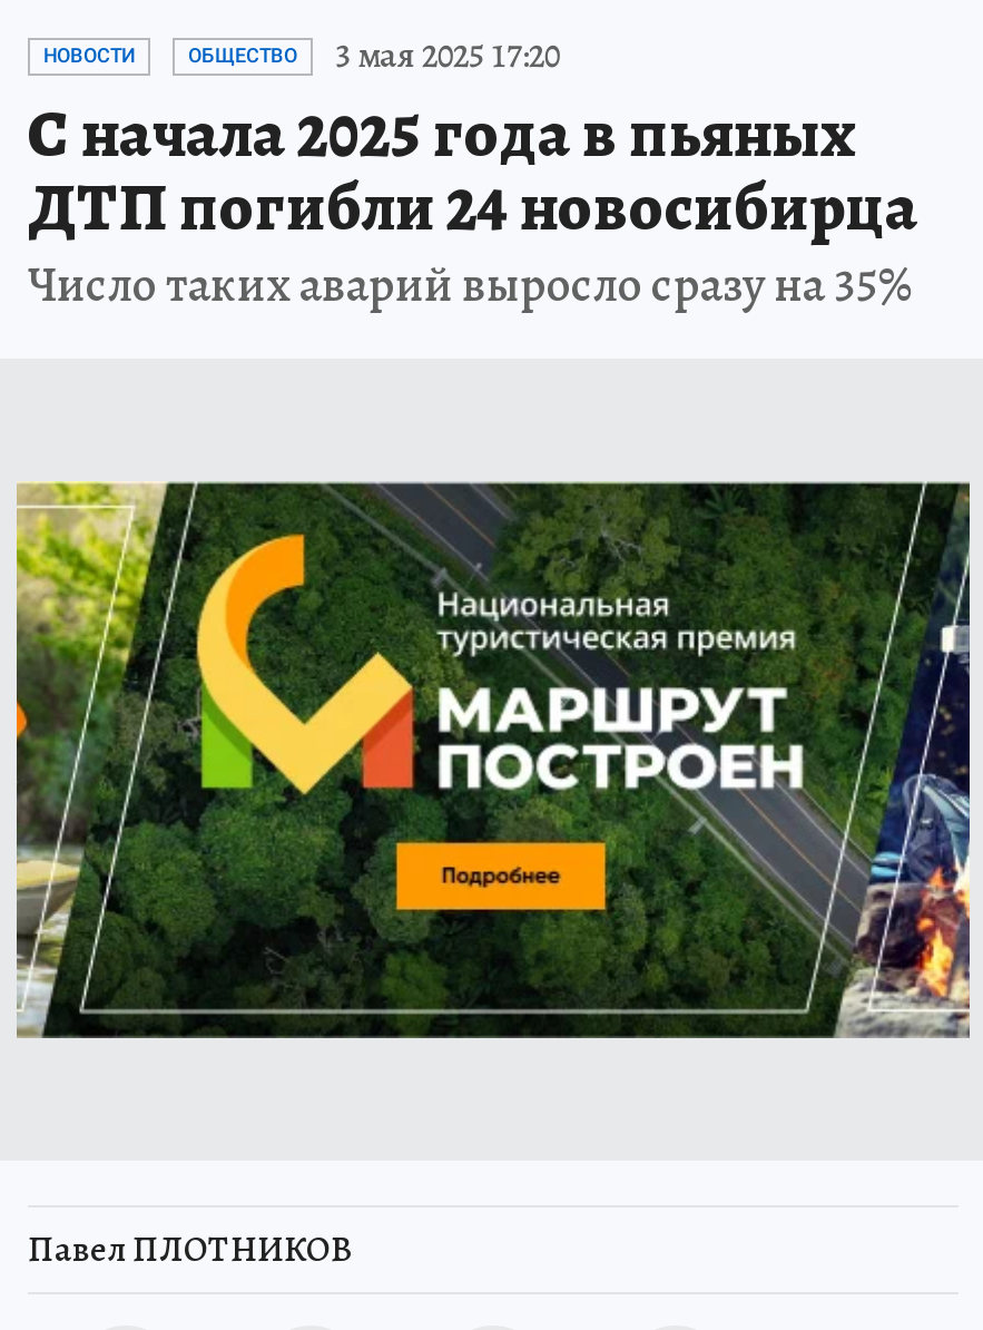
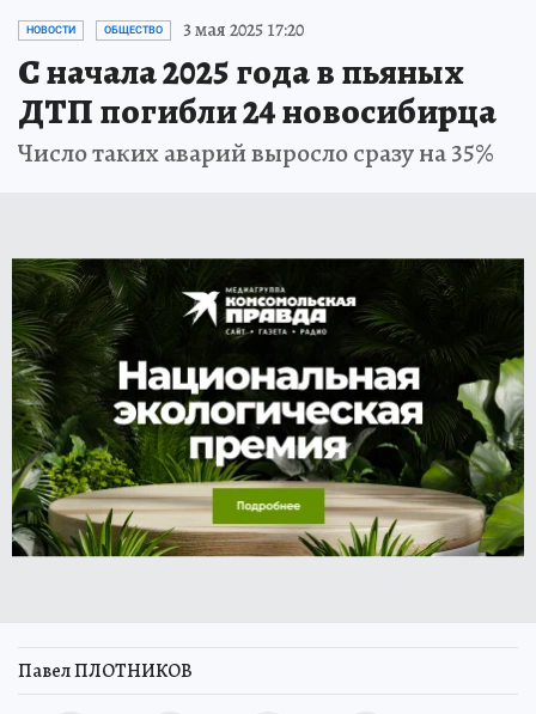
[14,481,972,1040] [image] -> [11,257,525,557] [image]

